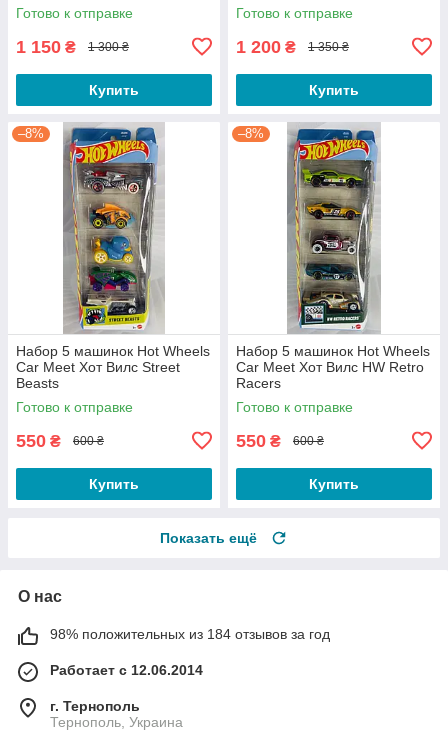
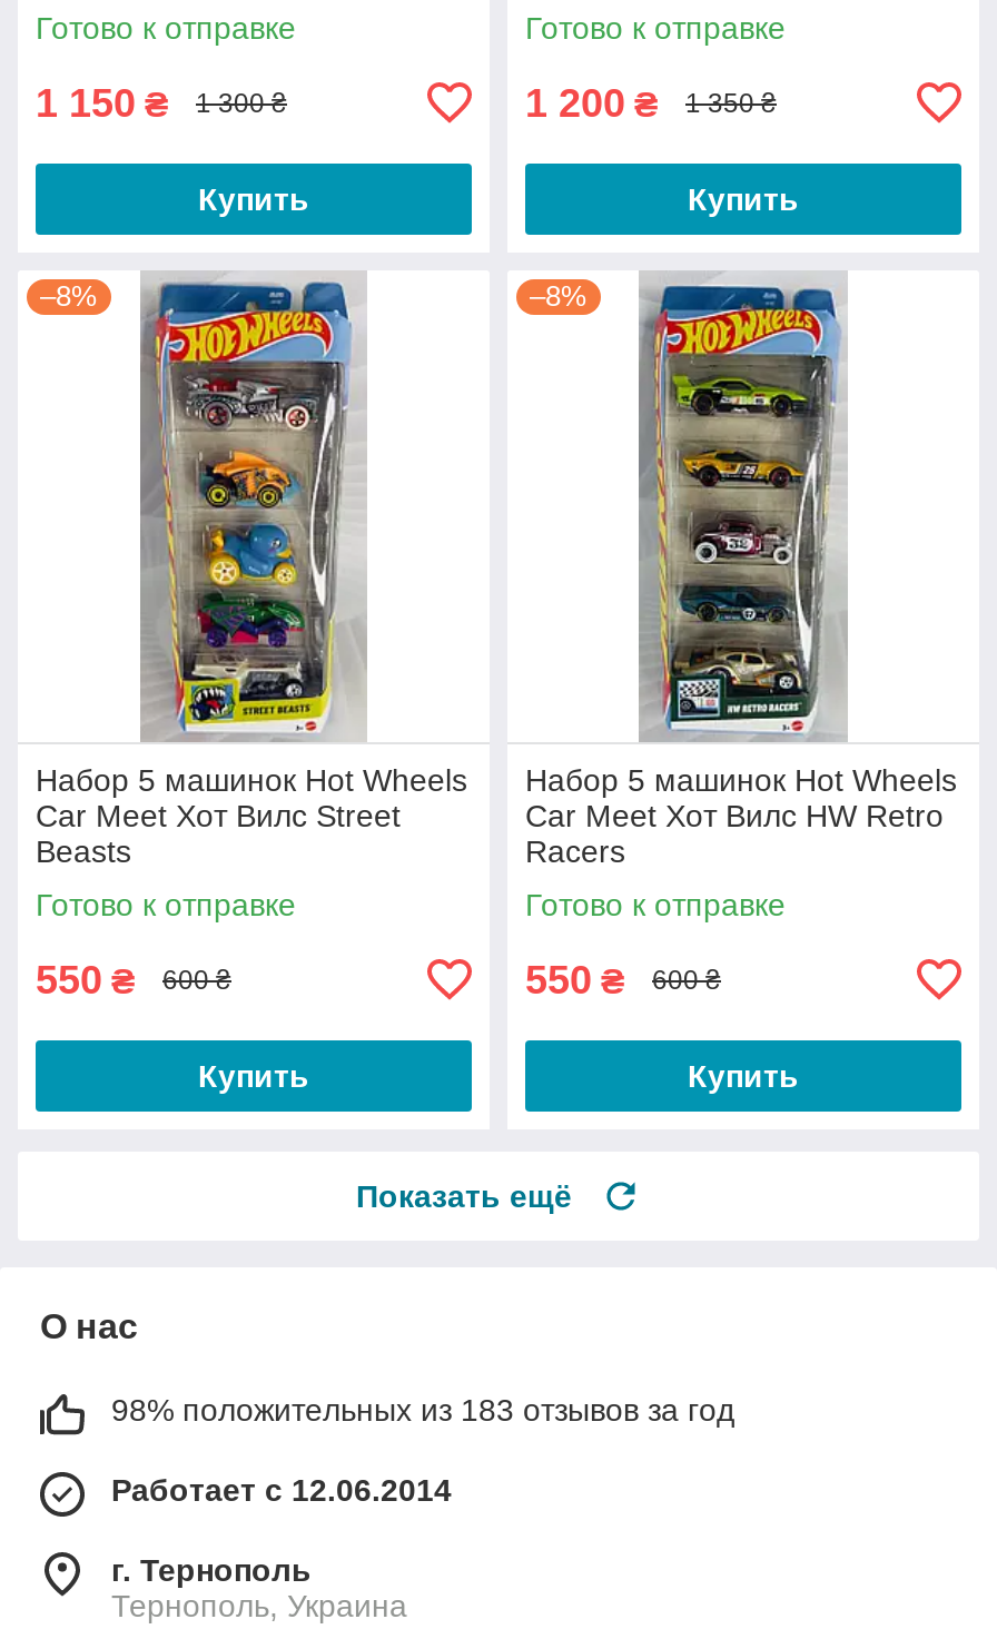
[50,626,330,642] 98% положительных из 184 отзывов за год -> [111,1392,734,1427] 98% положительных из 183 отзывов за год

